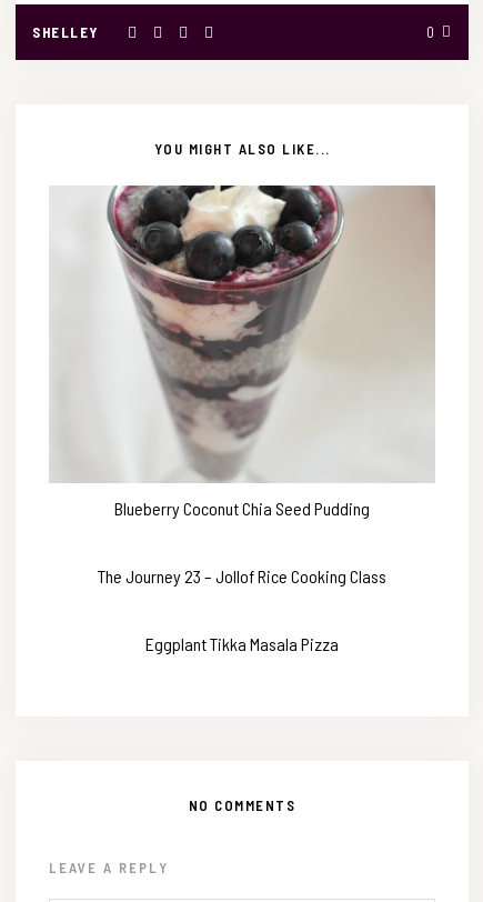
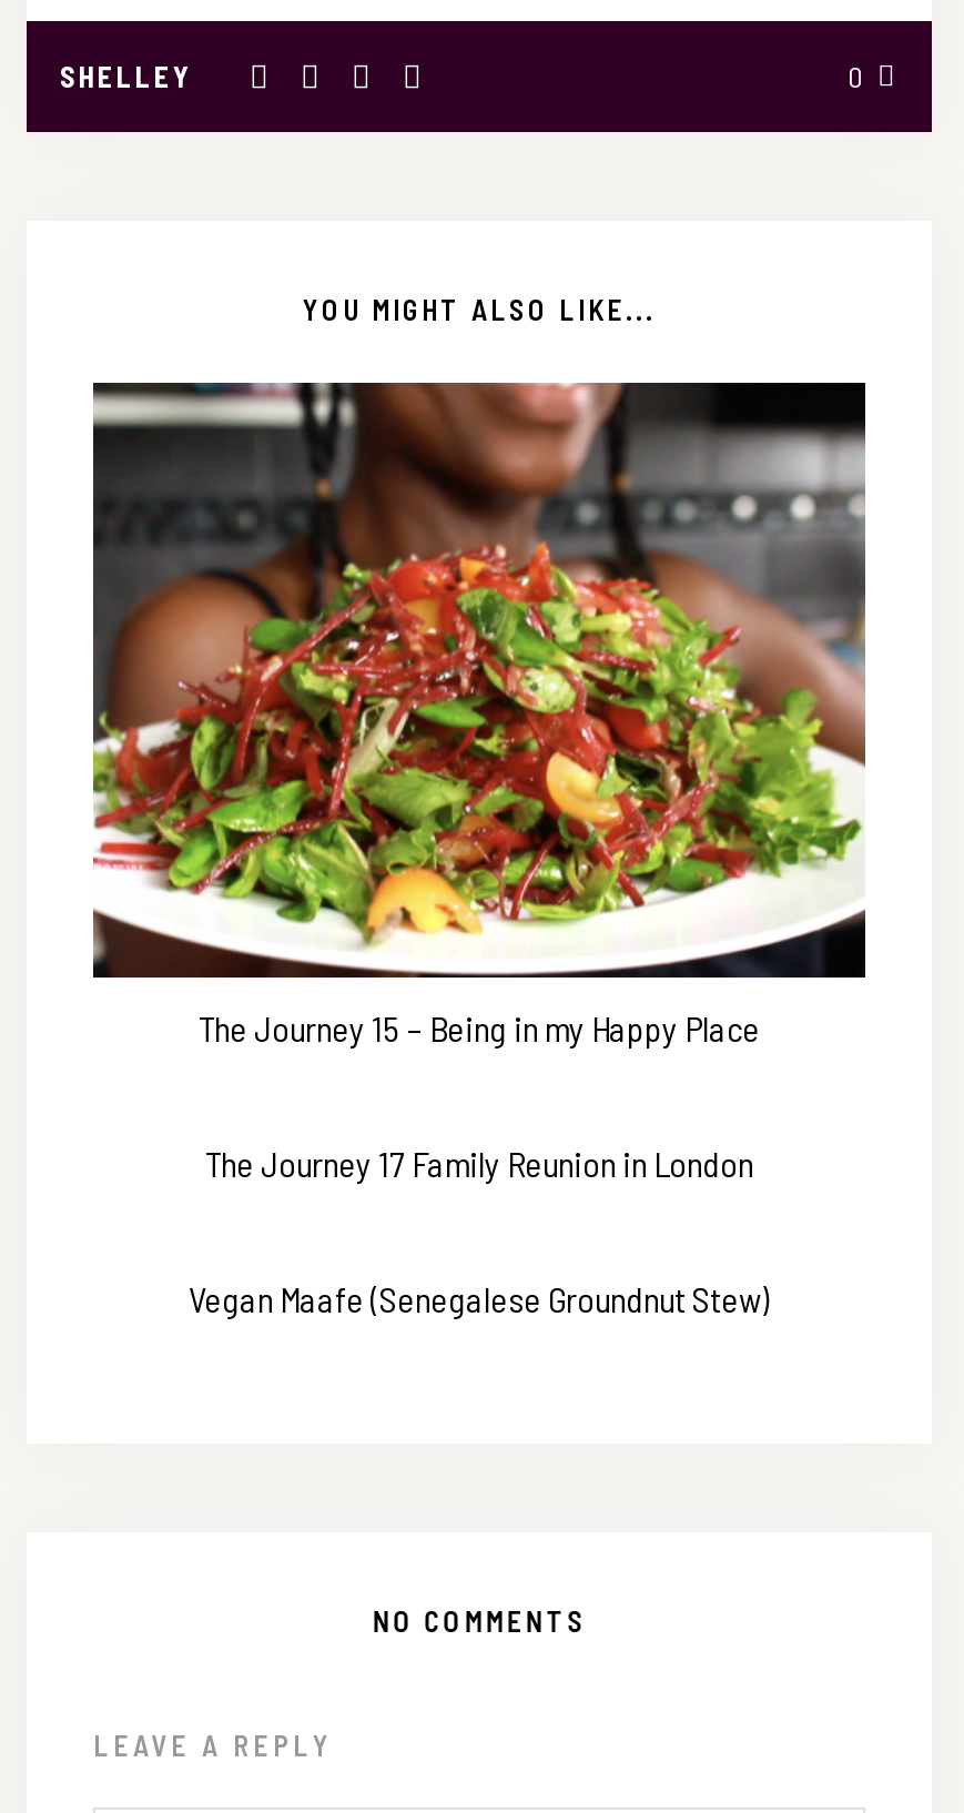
[49,184,435,518] [image] | Blueberry Coconut Chia Seed Pudding -> [91,381,867,1048] [image] | The Journey 15 – Being in my Happy Place
[98,565,386,586] The Journey 23 – Jollof Rice Cooking Class -> [205,1141,753,1183] The Journey 17 Family Reunion in London
[145,633,339,654] Eggplant Tikka Masala Pizza -> [189,1276,770,1319] Vegan Maafe (Senegalese Groundnut Stew)

